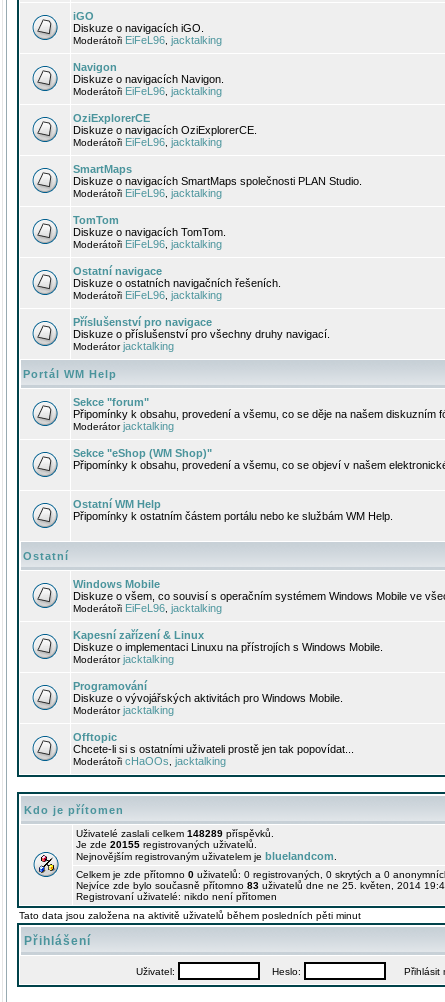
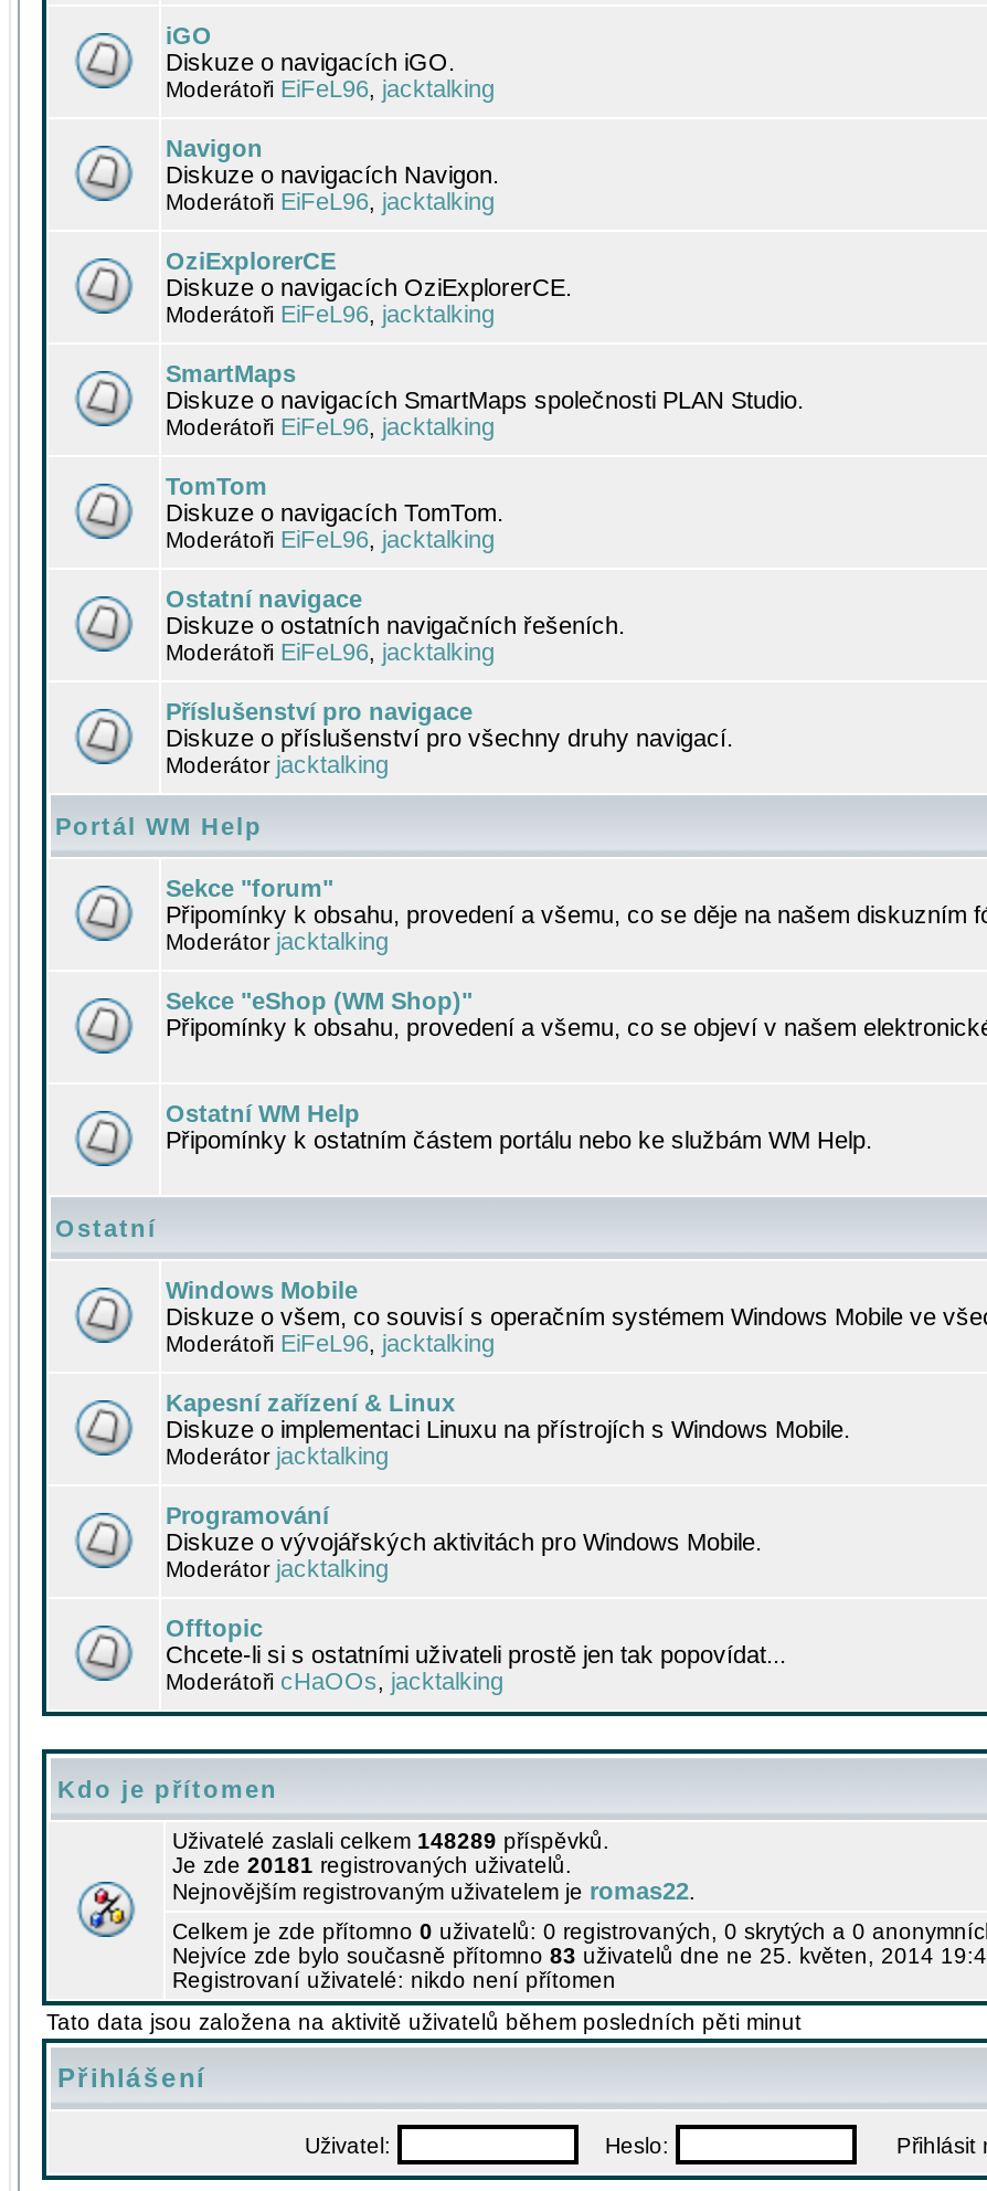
[76,839,257,850] Je zde 20155 registrovaných uživatelů. -> [172,1853,572,1877] Je zde 20181 registrovaných uživatelů.
[76,850,337,862] Nejnovějším registrovaným uživatelem je bluelandcom. -> [172,1877,696,1904] Nejnovějším registrovaným uživatelem je romas22.

